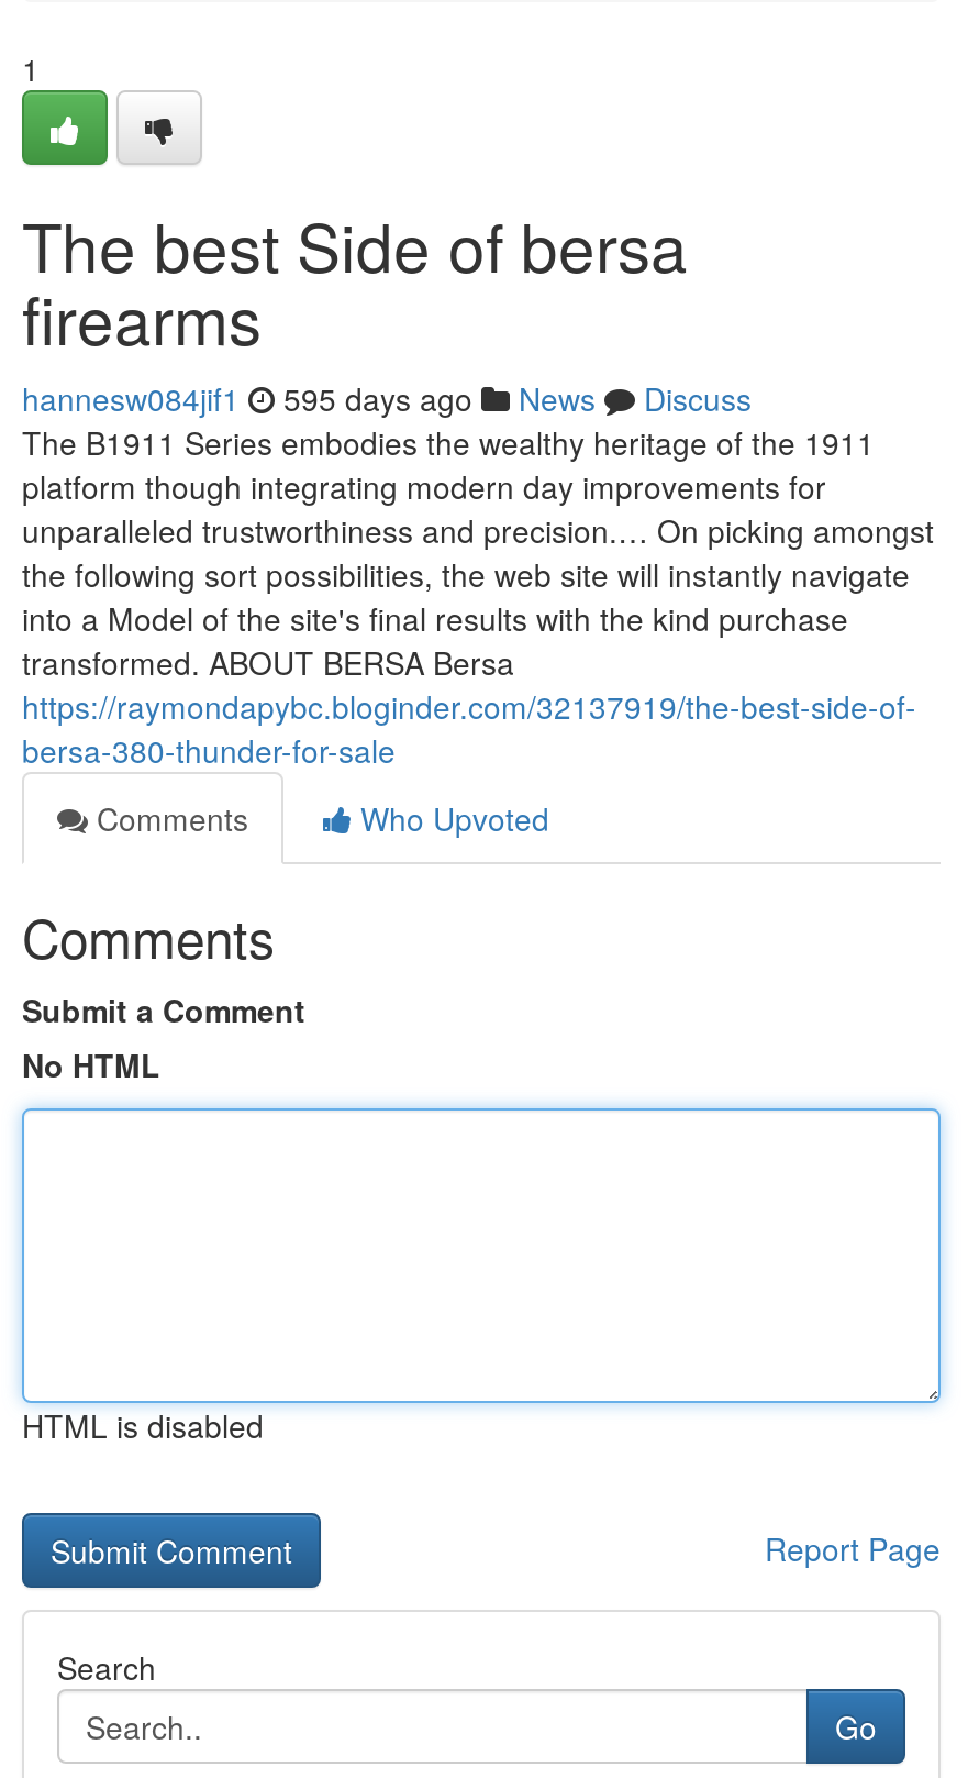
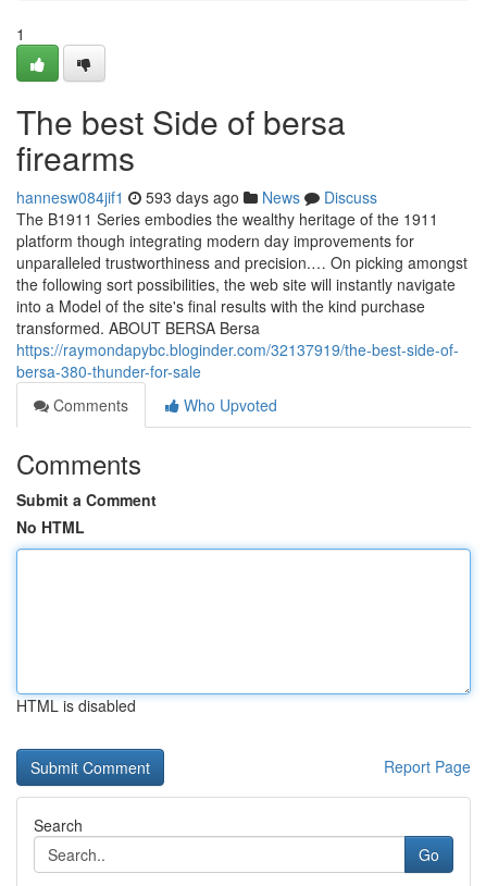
[22,376,752,420] hannesw084jif1 595 days ago News Discuss -> [16,186,377,208] hannesw084jif1 593 days ago News Discuss

